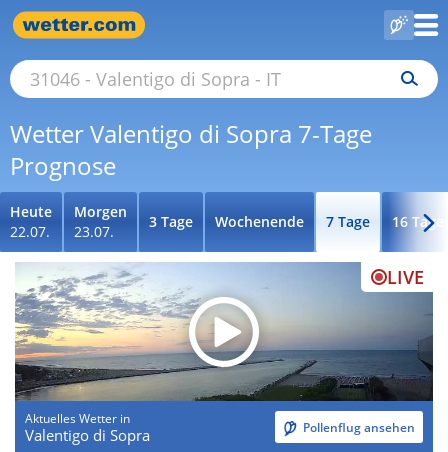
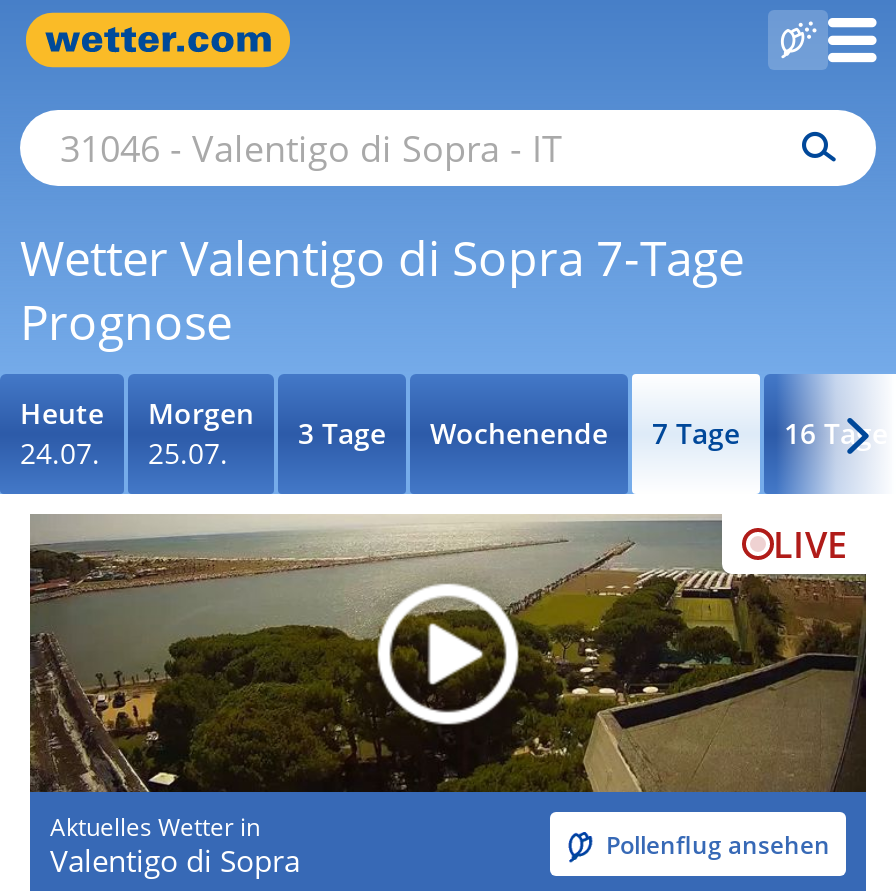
[10,222,50,241] 22.07. -> [20,434,100,472] 24.07.
[74,222,114,241] 23.07. -> [148,434,228,472] 25.07.
[14,262,434,402] [image] -> [28,514,868,794] [image]

